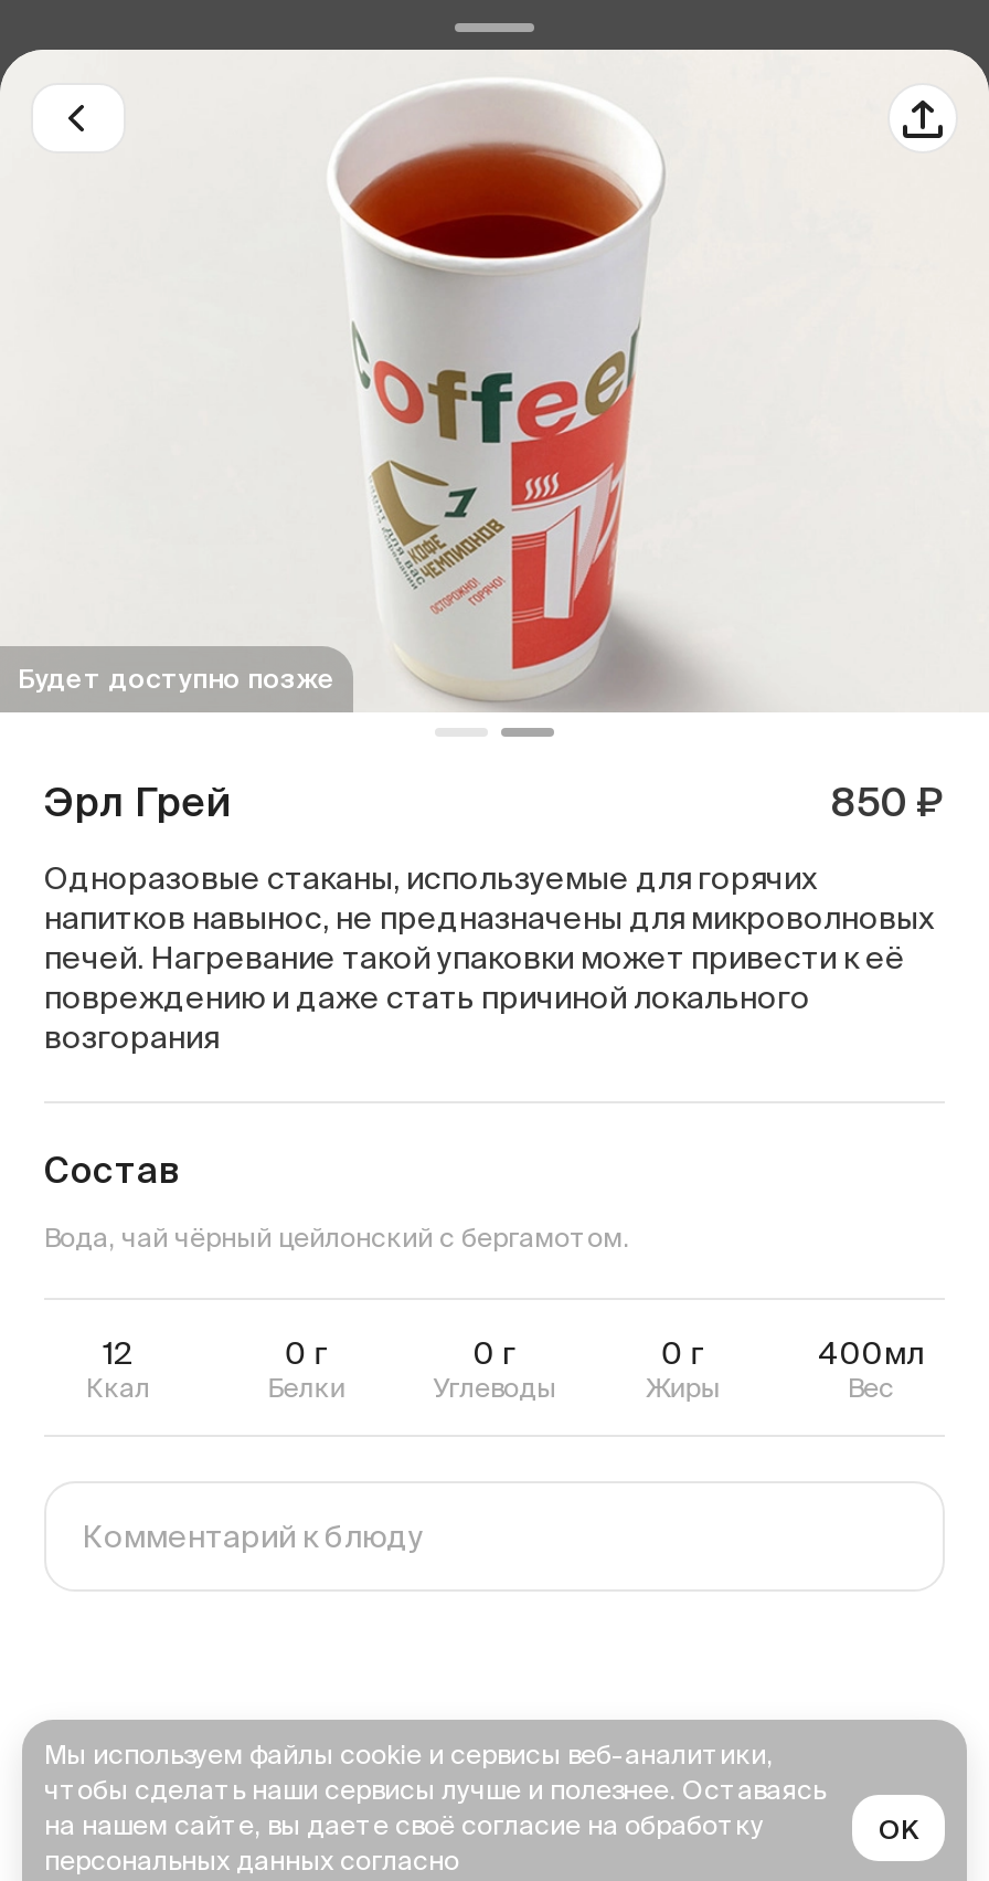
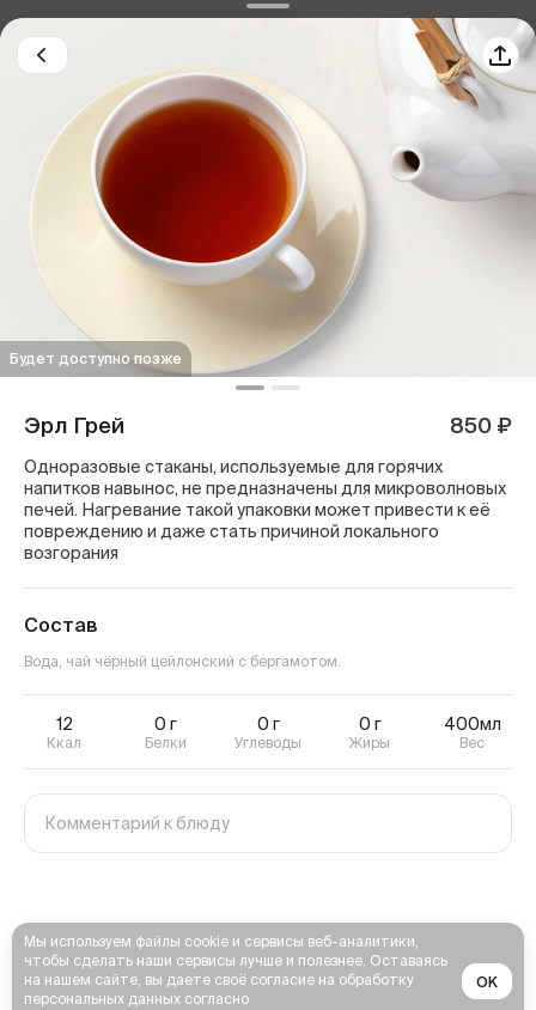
[73,47,982,712] [image] -> [41,18,532,377] [image]

